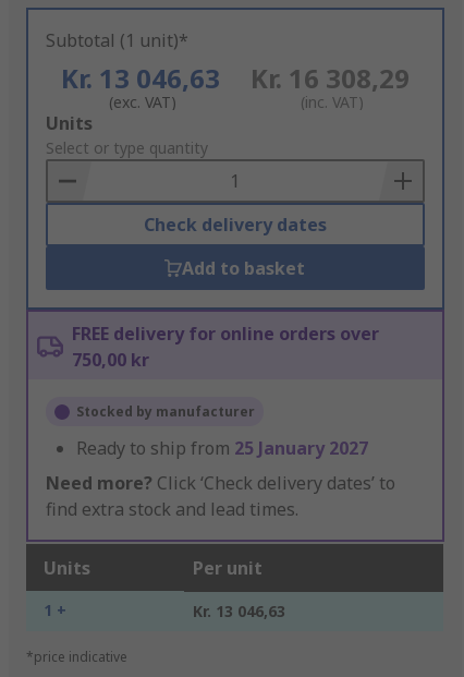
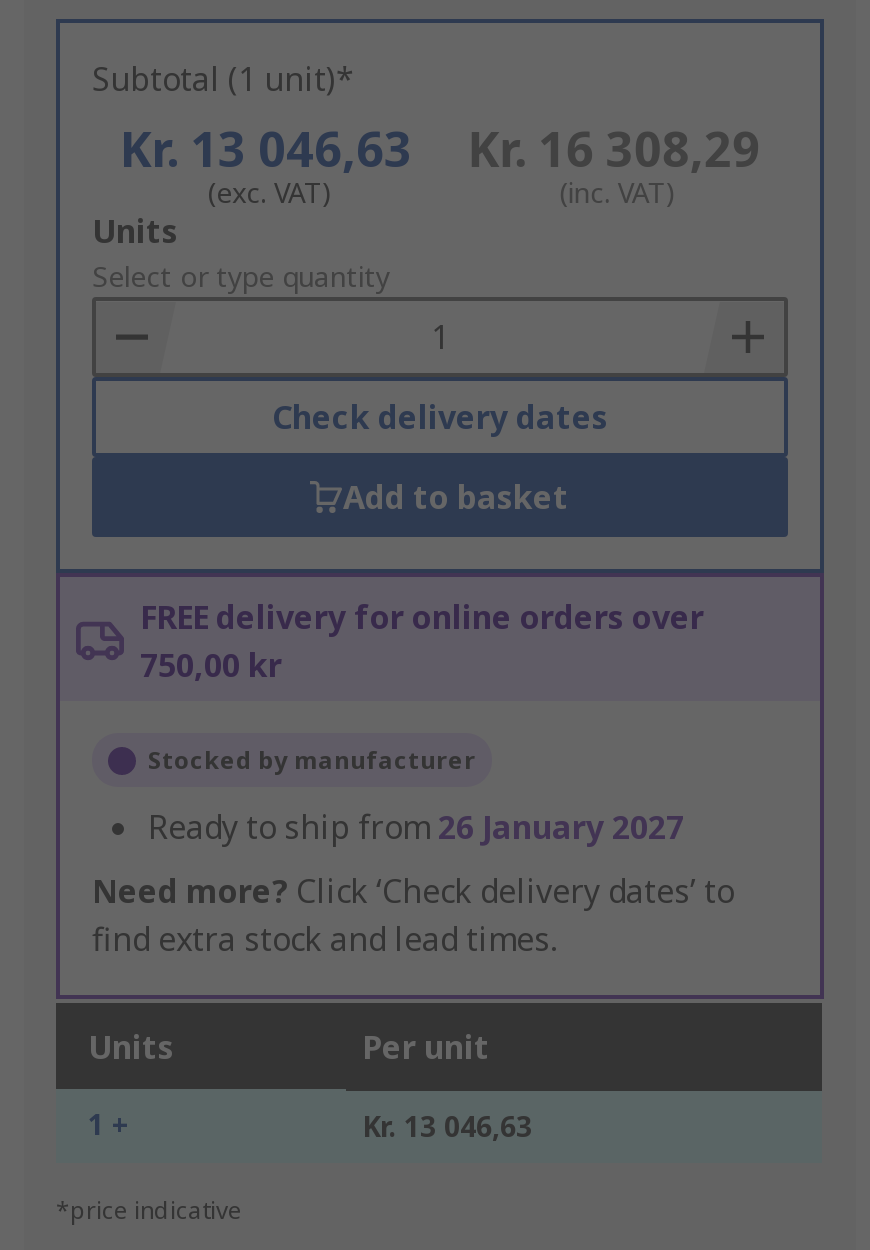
[76,437,368,461] Ready to ship from 25 January 2027 -> [148,806,684,850] Ready to ship from 26 January 2027

